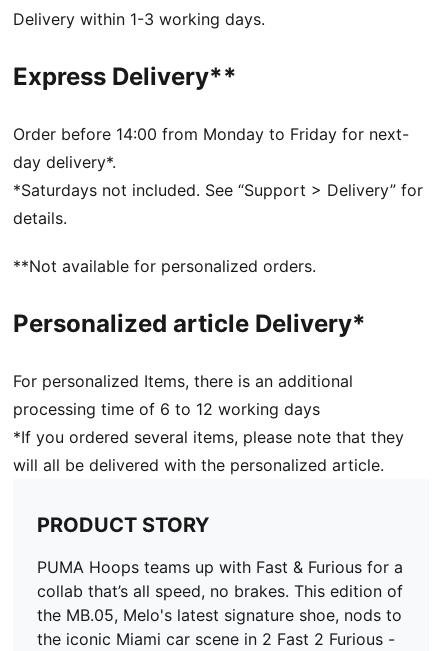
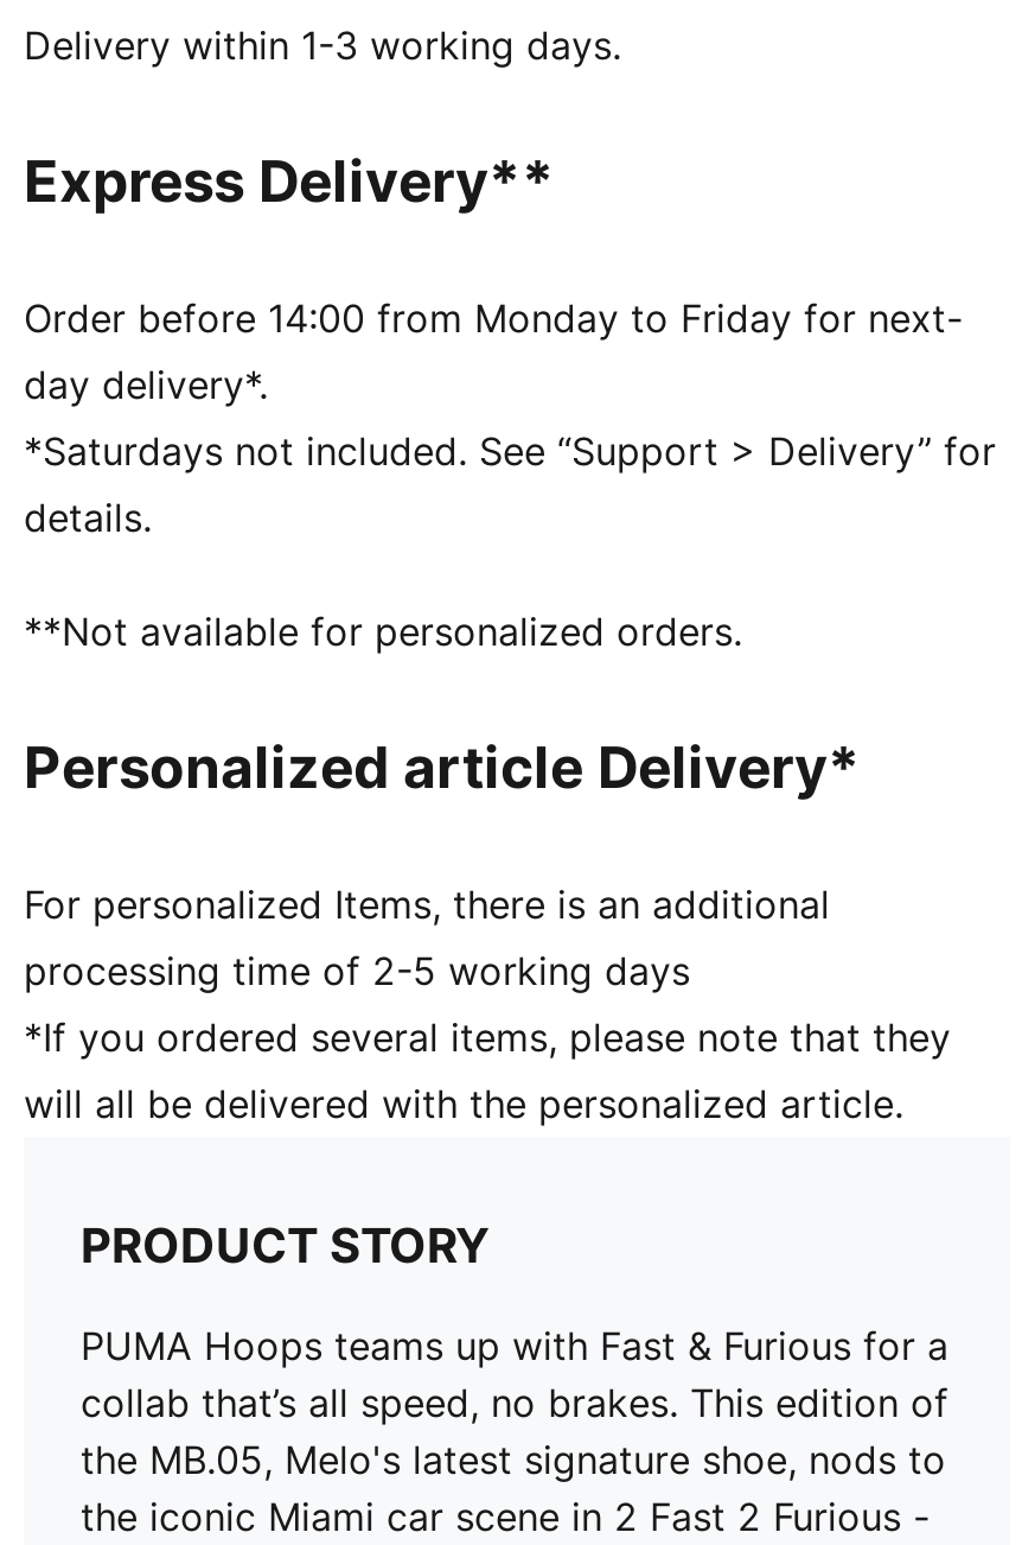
[13,399,320,419] processing time of 6 to 12 working days -> [24,947,690,994] processing time of 2-5 working days

